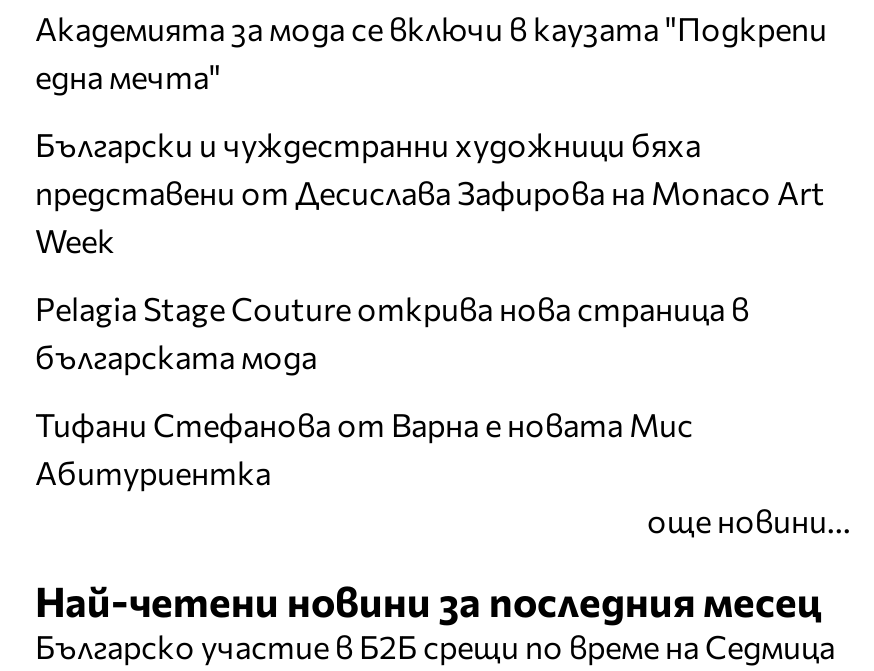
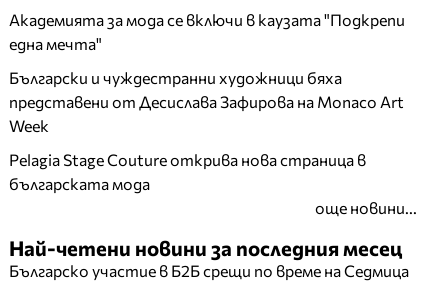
[35,405,693,491] Тифани Стефанова от Варна е новата Мис | Абитуриентка -> none

